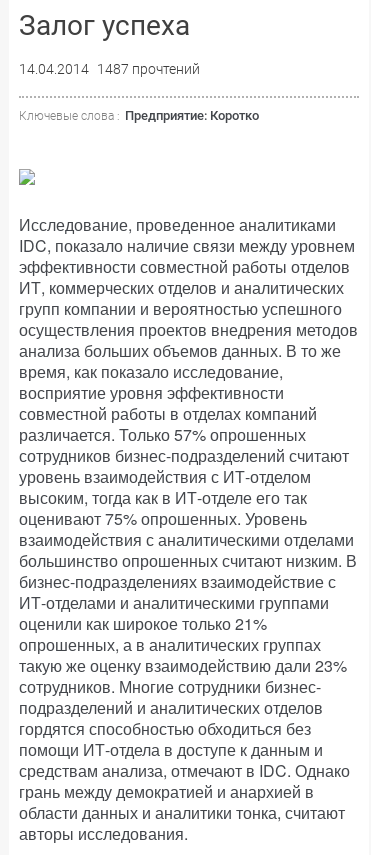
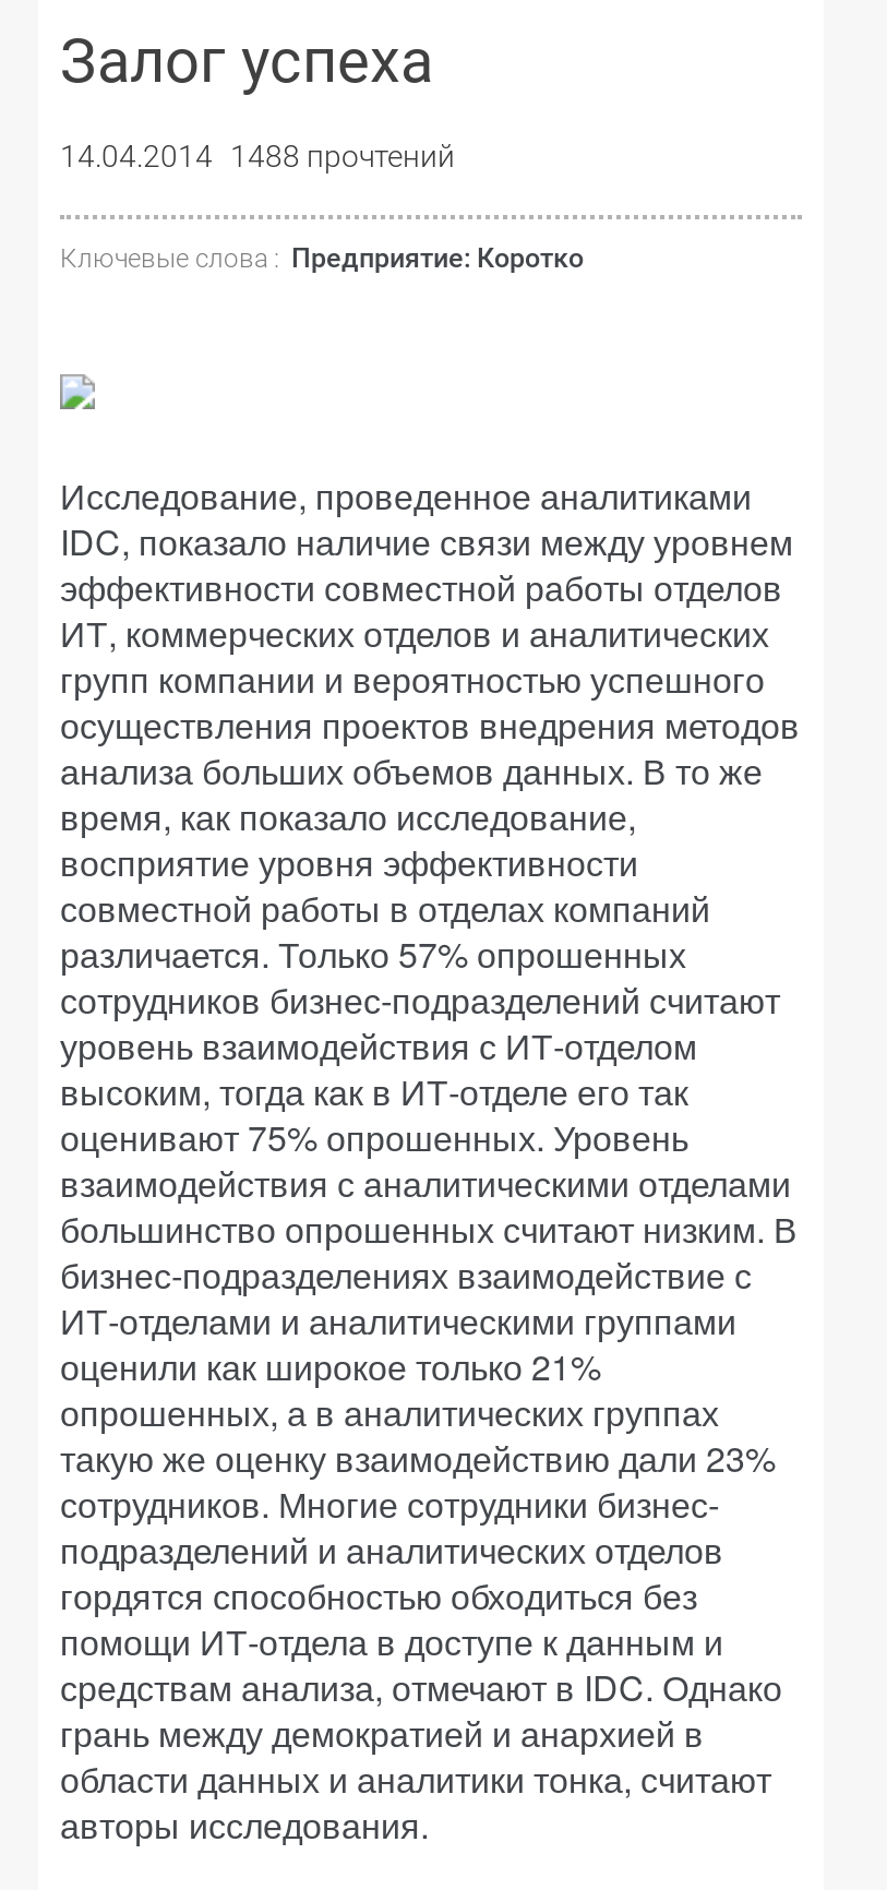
[19,61,200,77] 14.04.2014 1487 прочтений -> [60,139,455,174] 14.04.2014 1488 прочтений

